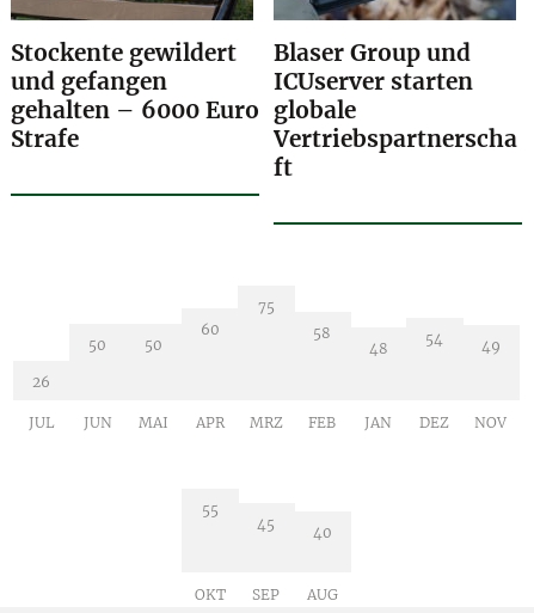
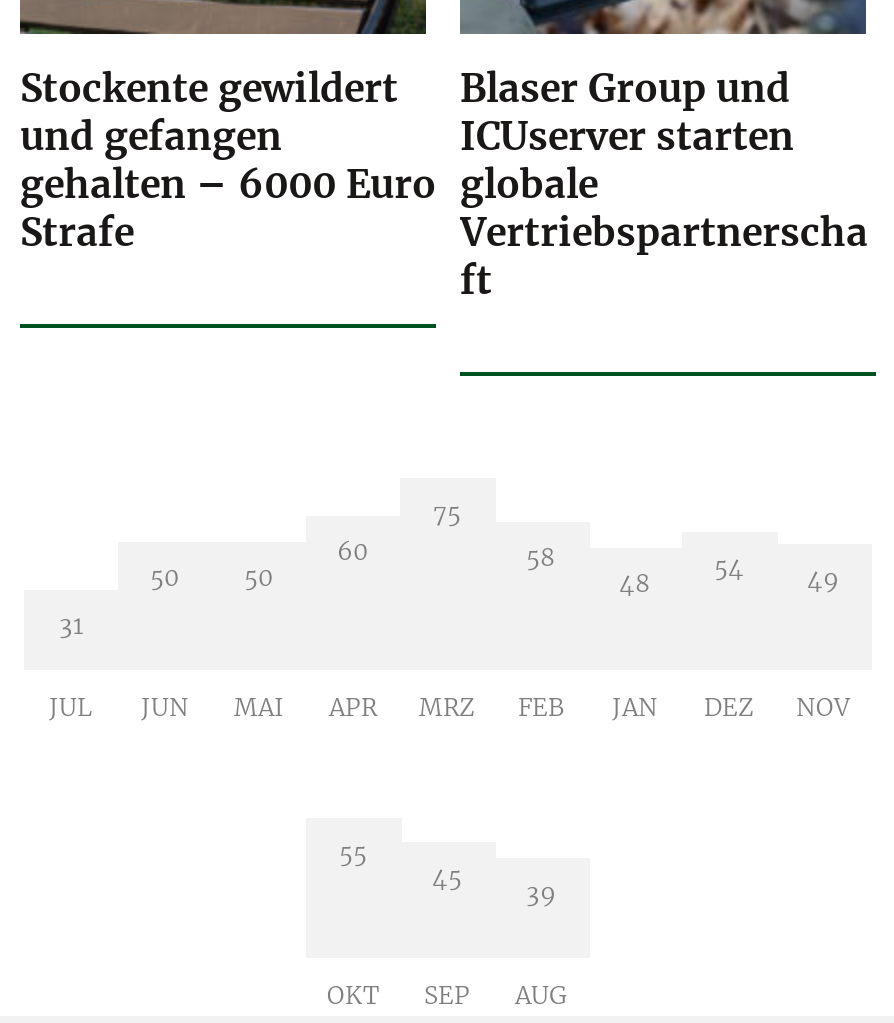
[32,372,50,390] 26 -> [59,611,83,641] 31
[312,523,332,541] 40 -> [526,878,556,908] 39

